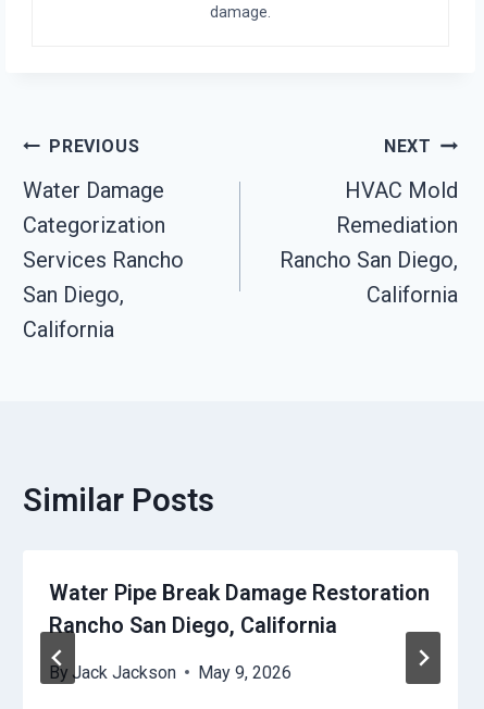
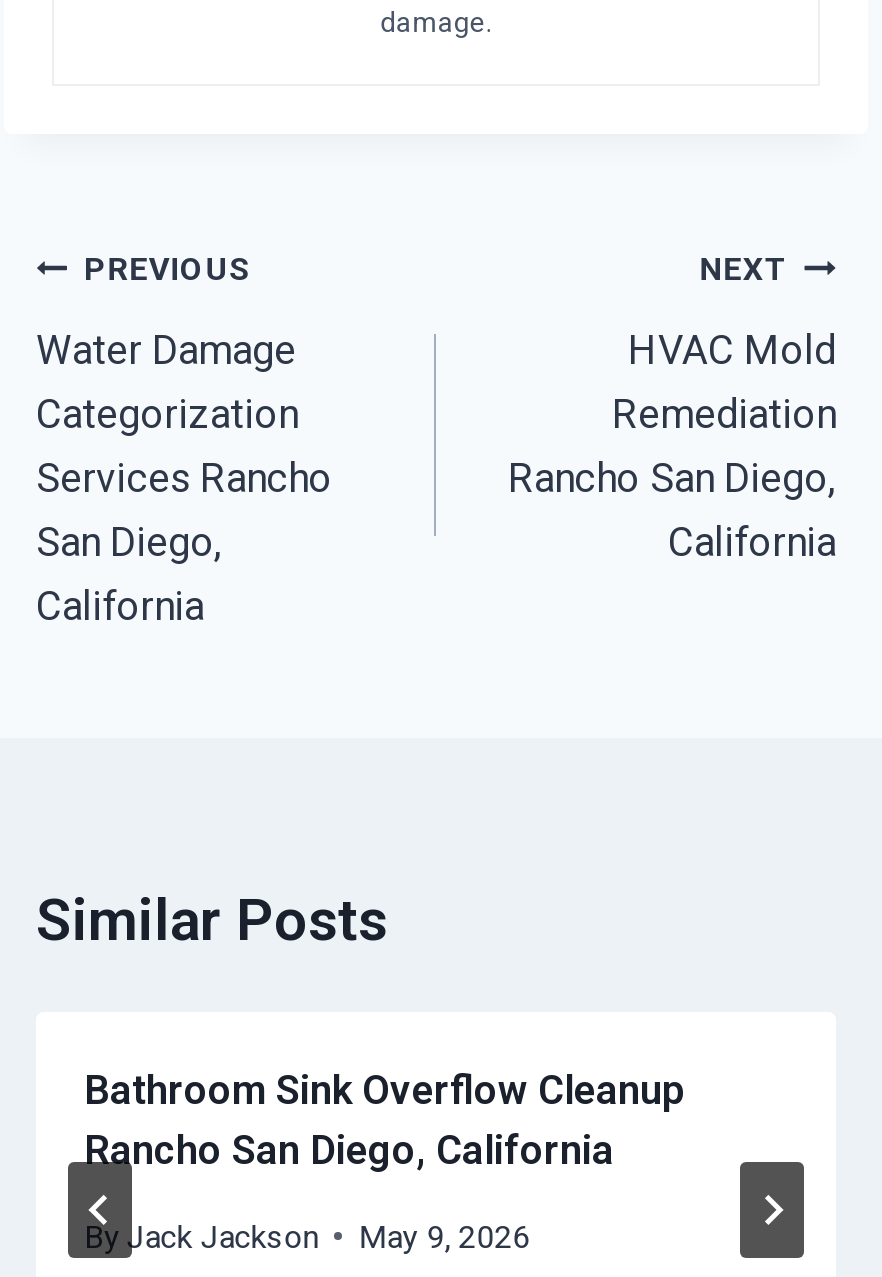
[49,579,430,605] Water Pipe Break Damage Restoration -> [84,1066,684,1114] Bathroom Sink Overflow Cleanup

